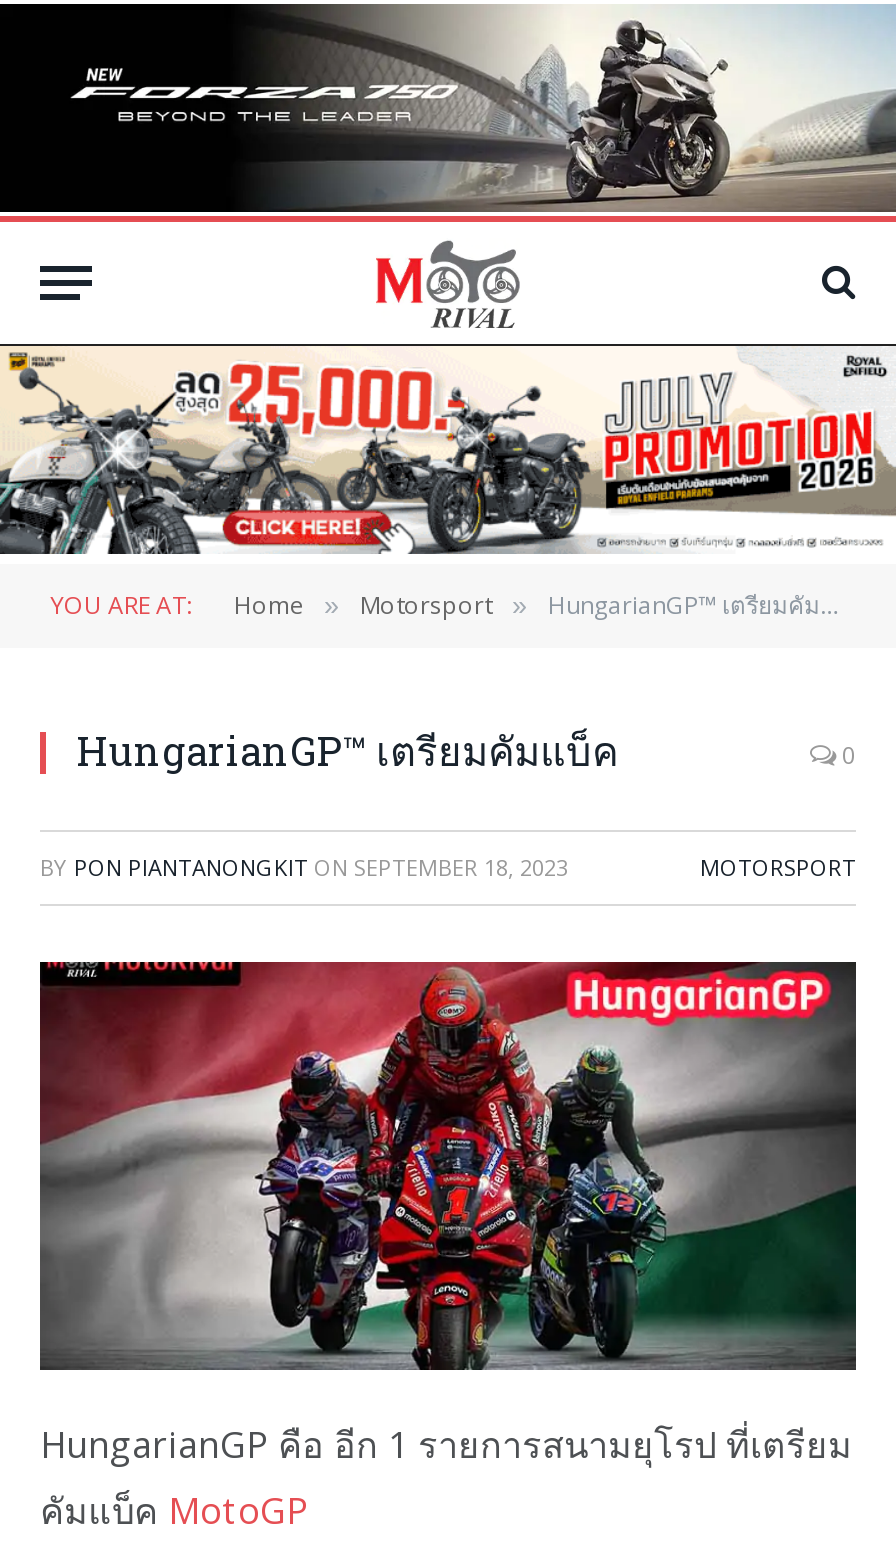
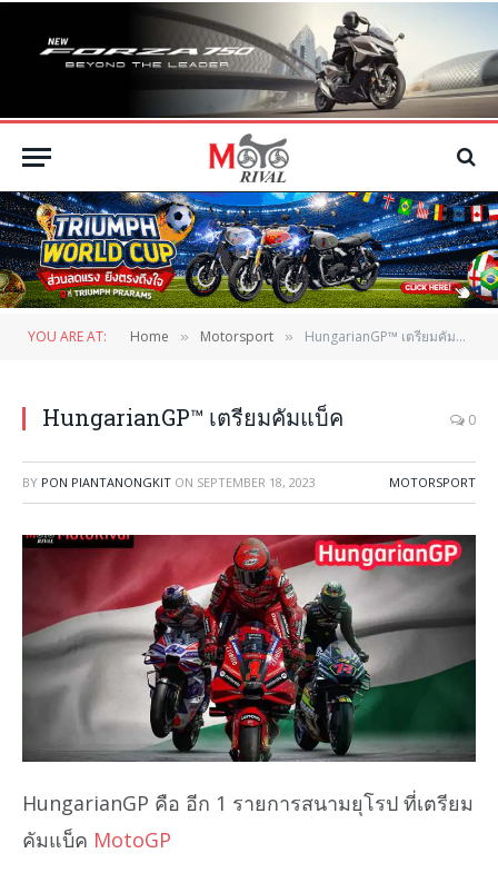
[6,344,890,556] [image] -> [3,191,495,309] [image]

